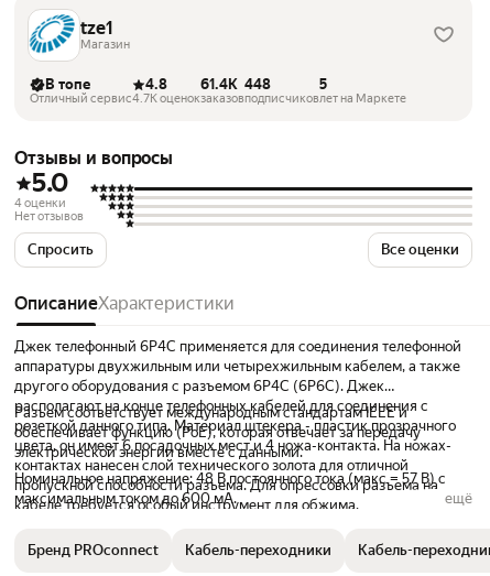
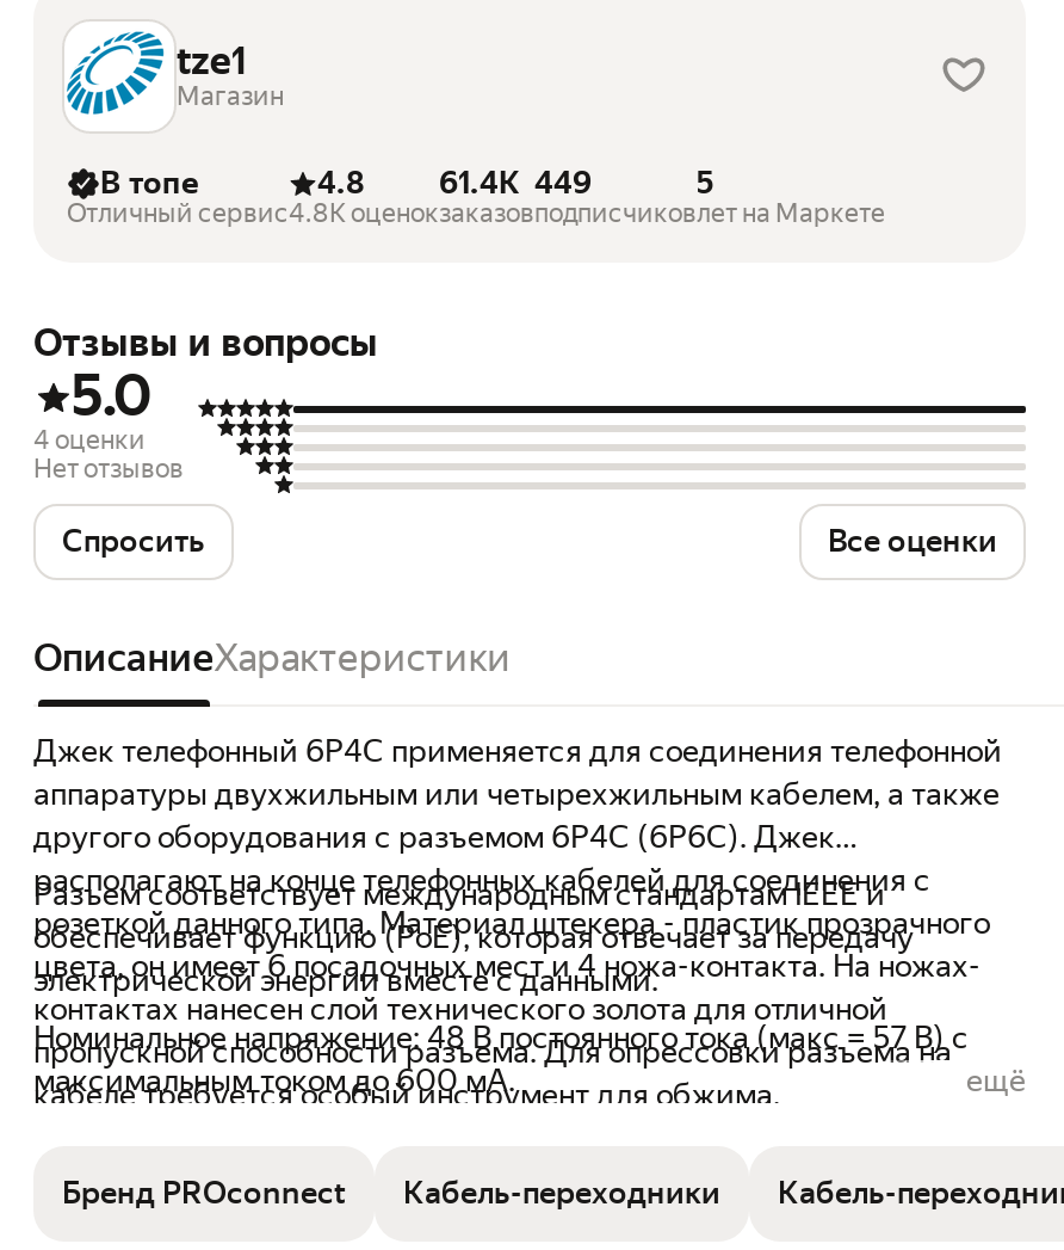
[244,76,271,93] 448 -> [534,165,592,201] 449
[132,92,200,106] 4.7K оценок -> [289,198,439,229] 4.8K оценок

